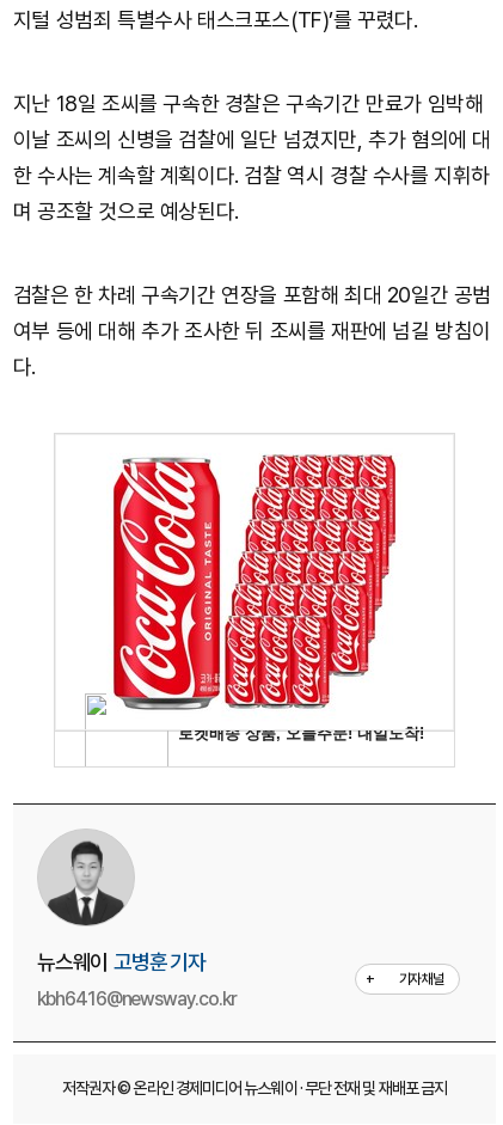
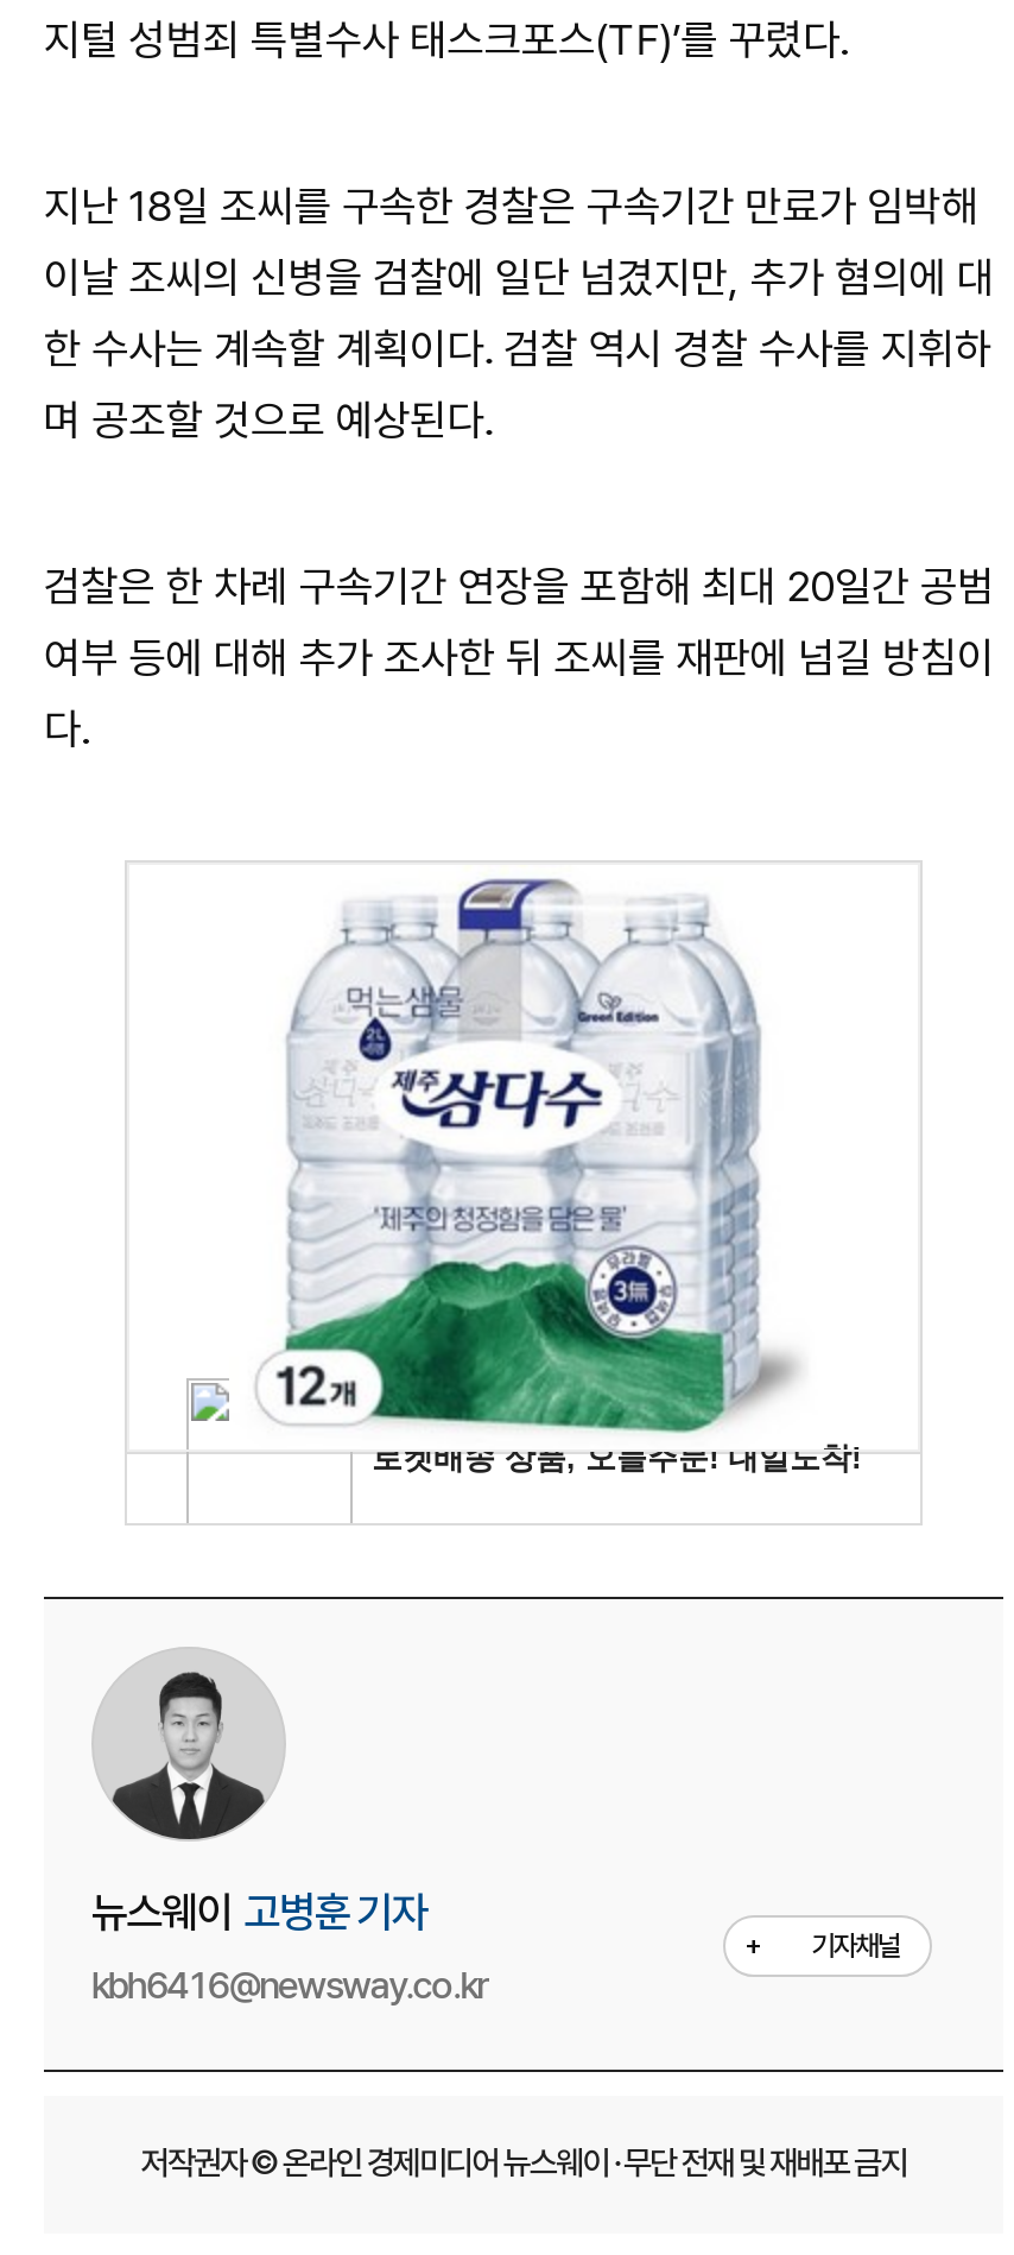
[112,442,397,721] [image] -> [243,877,804,1435] [image]

